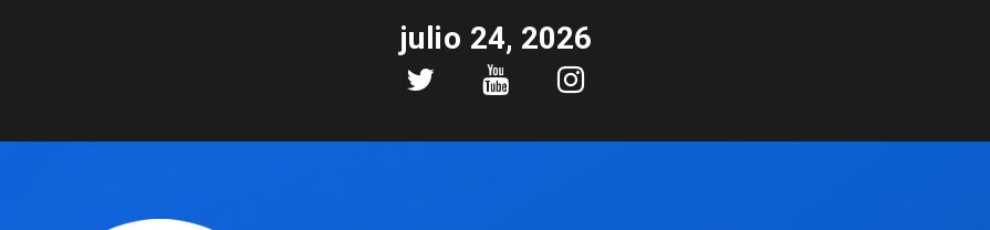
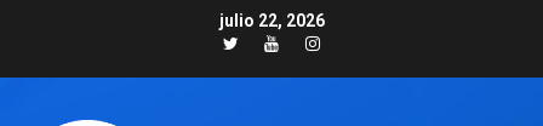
[399,20,592,55] julio 24, 2026 -> [219,11,324,30] julio 22, 2026

